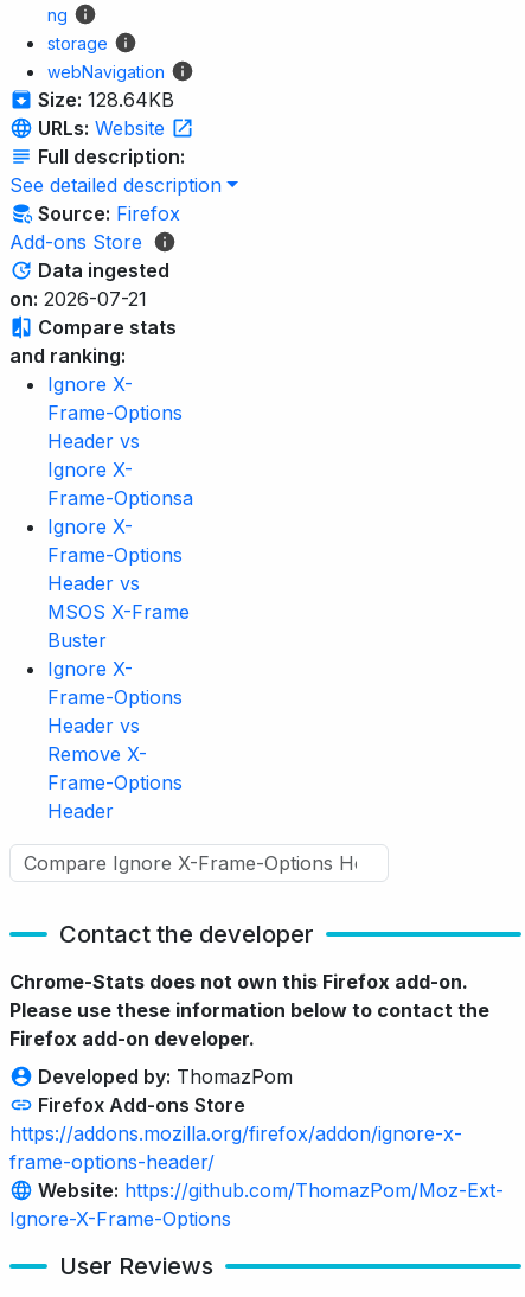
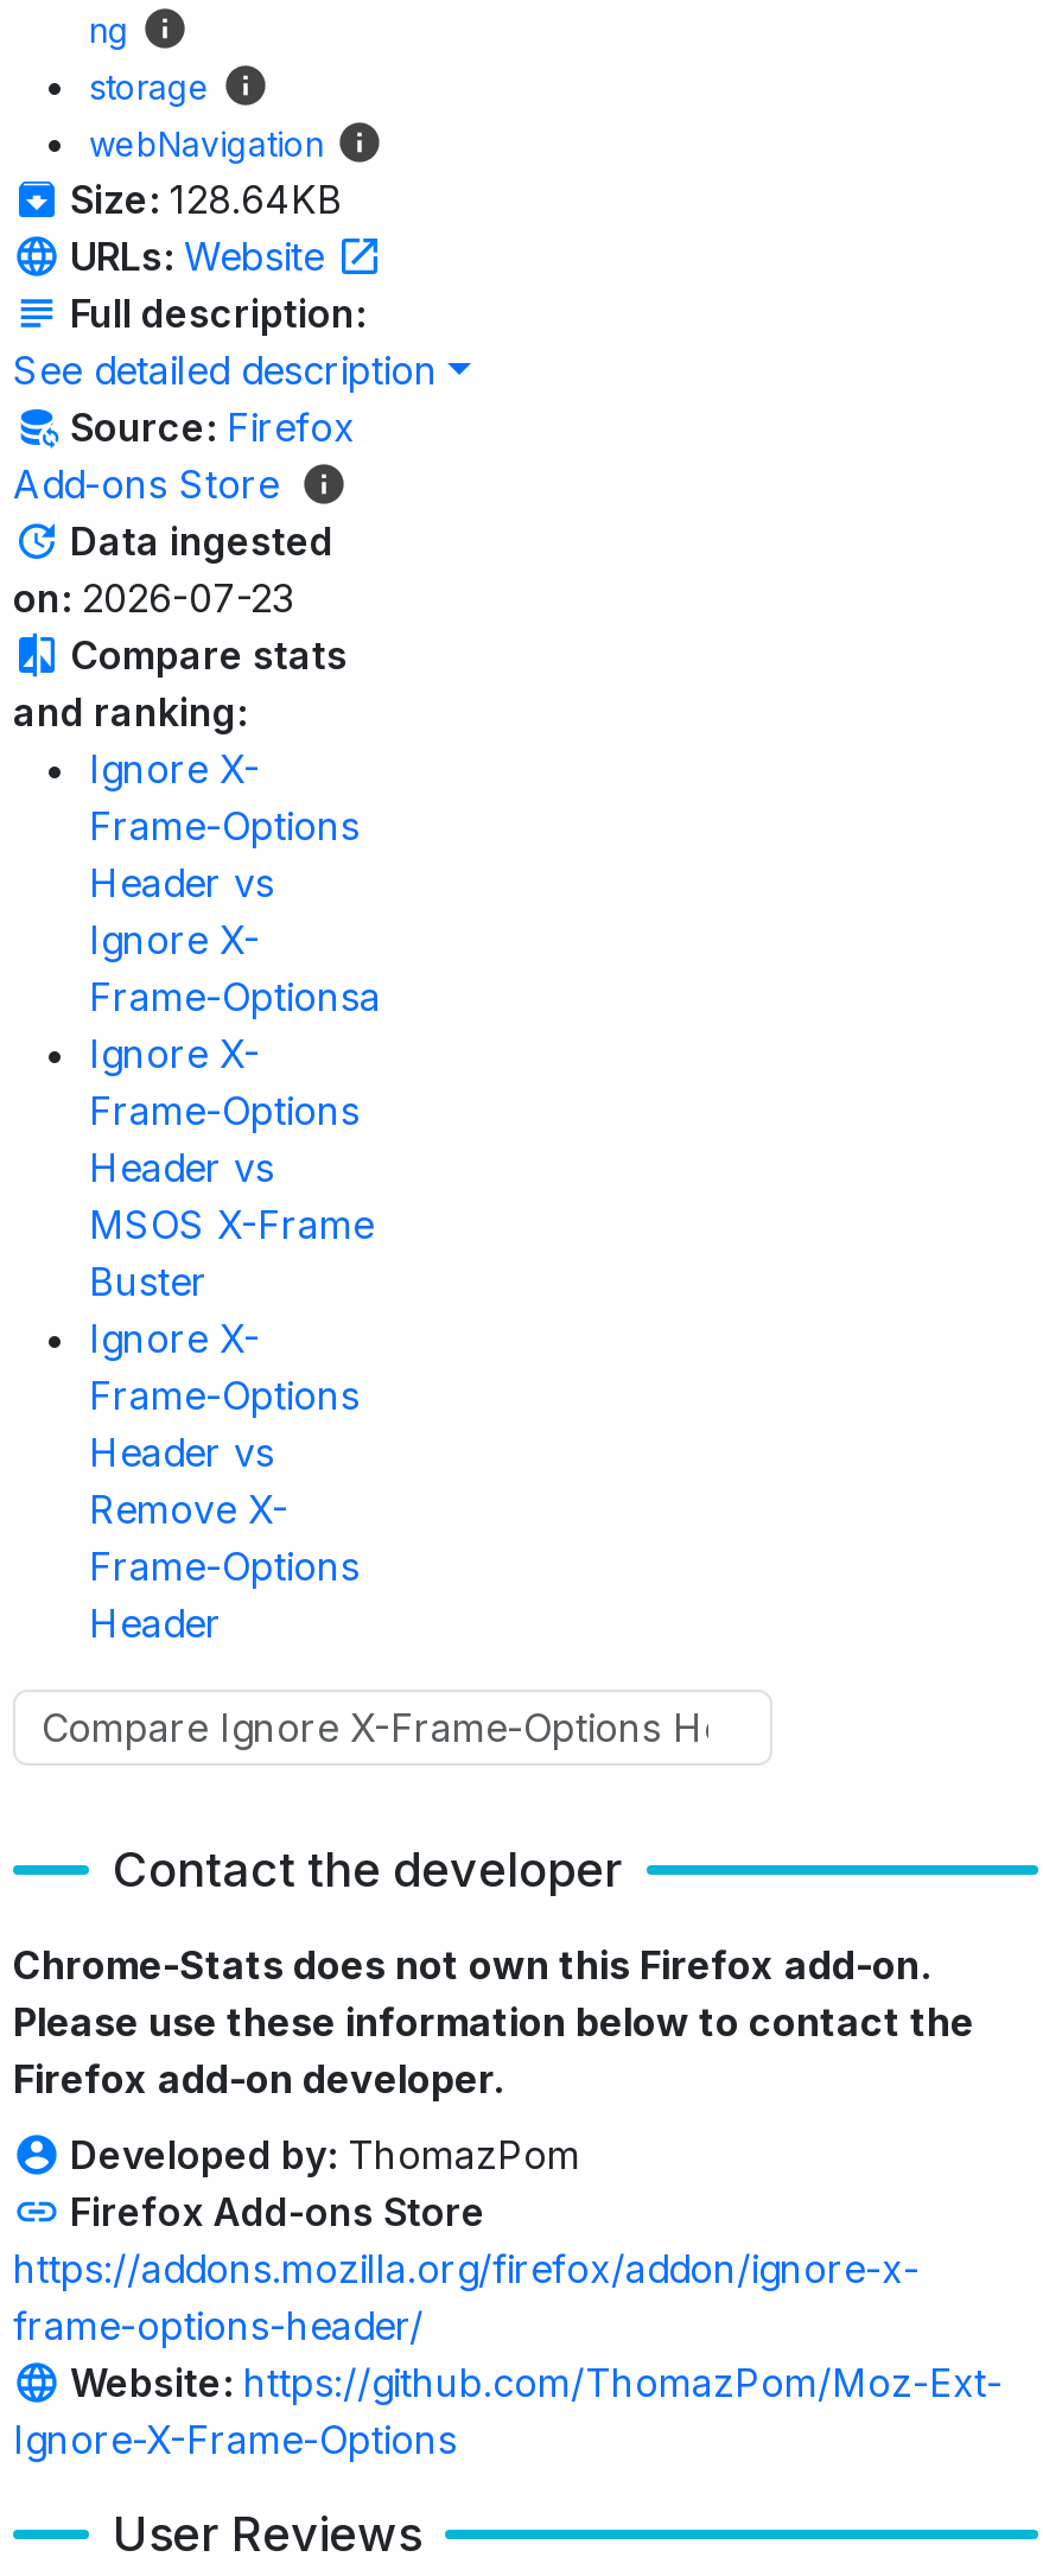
[9,287,147,311] on: 2026-07-21 -> [13,574,293,622] on: 2026-07-23

